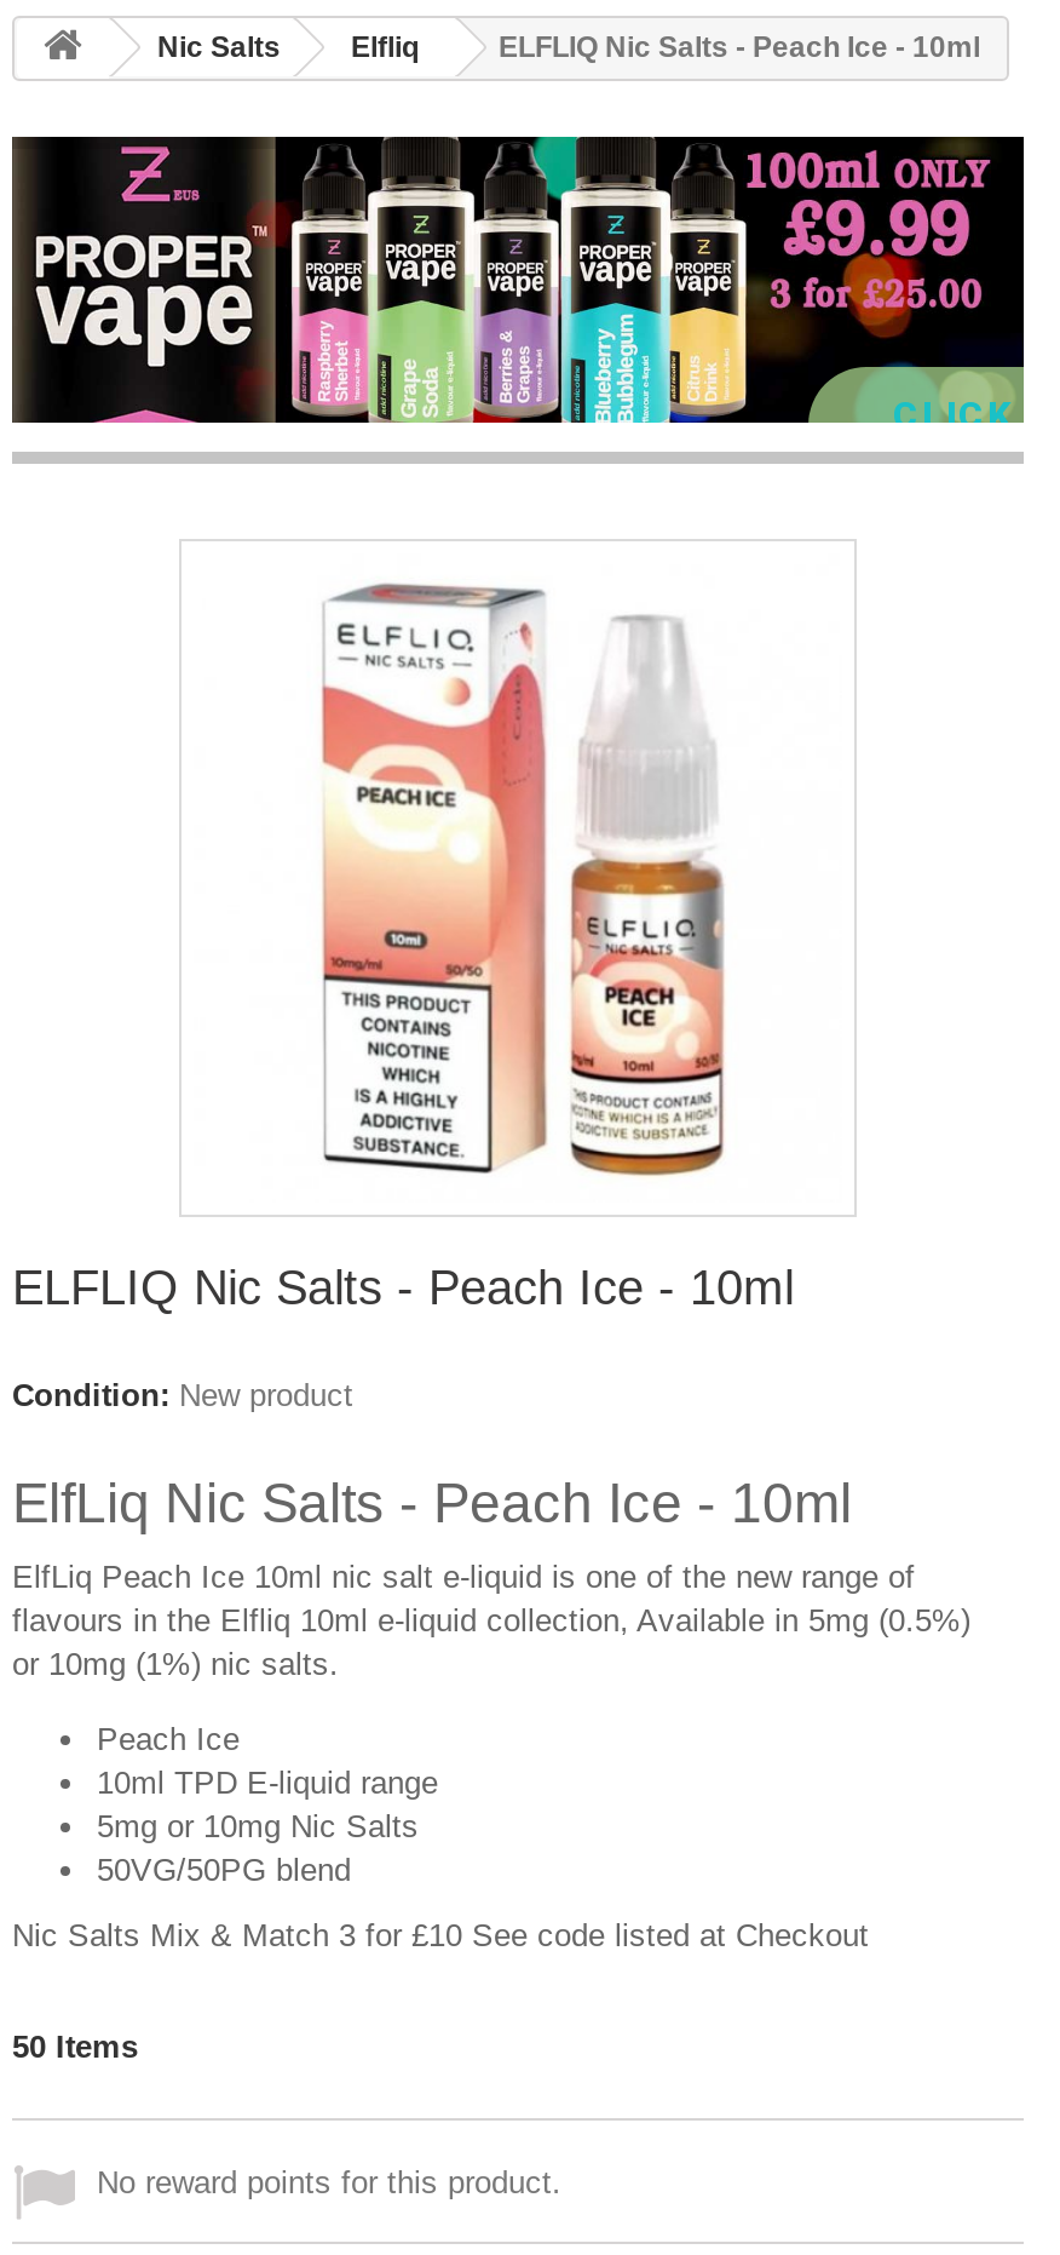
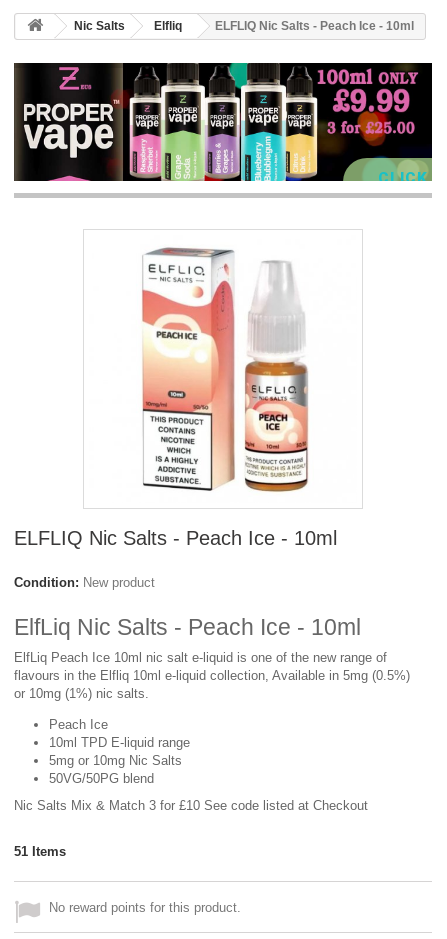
[12,2029,138,2065] 50 Items -> [14,844,66,859] 51 Items

